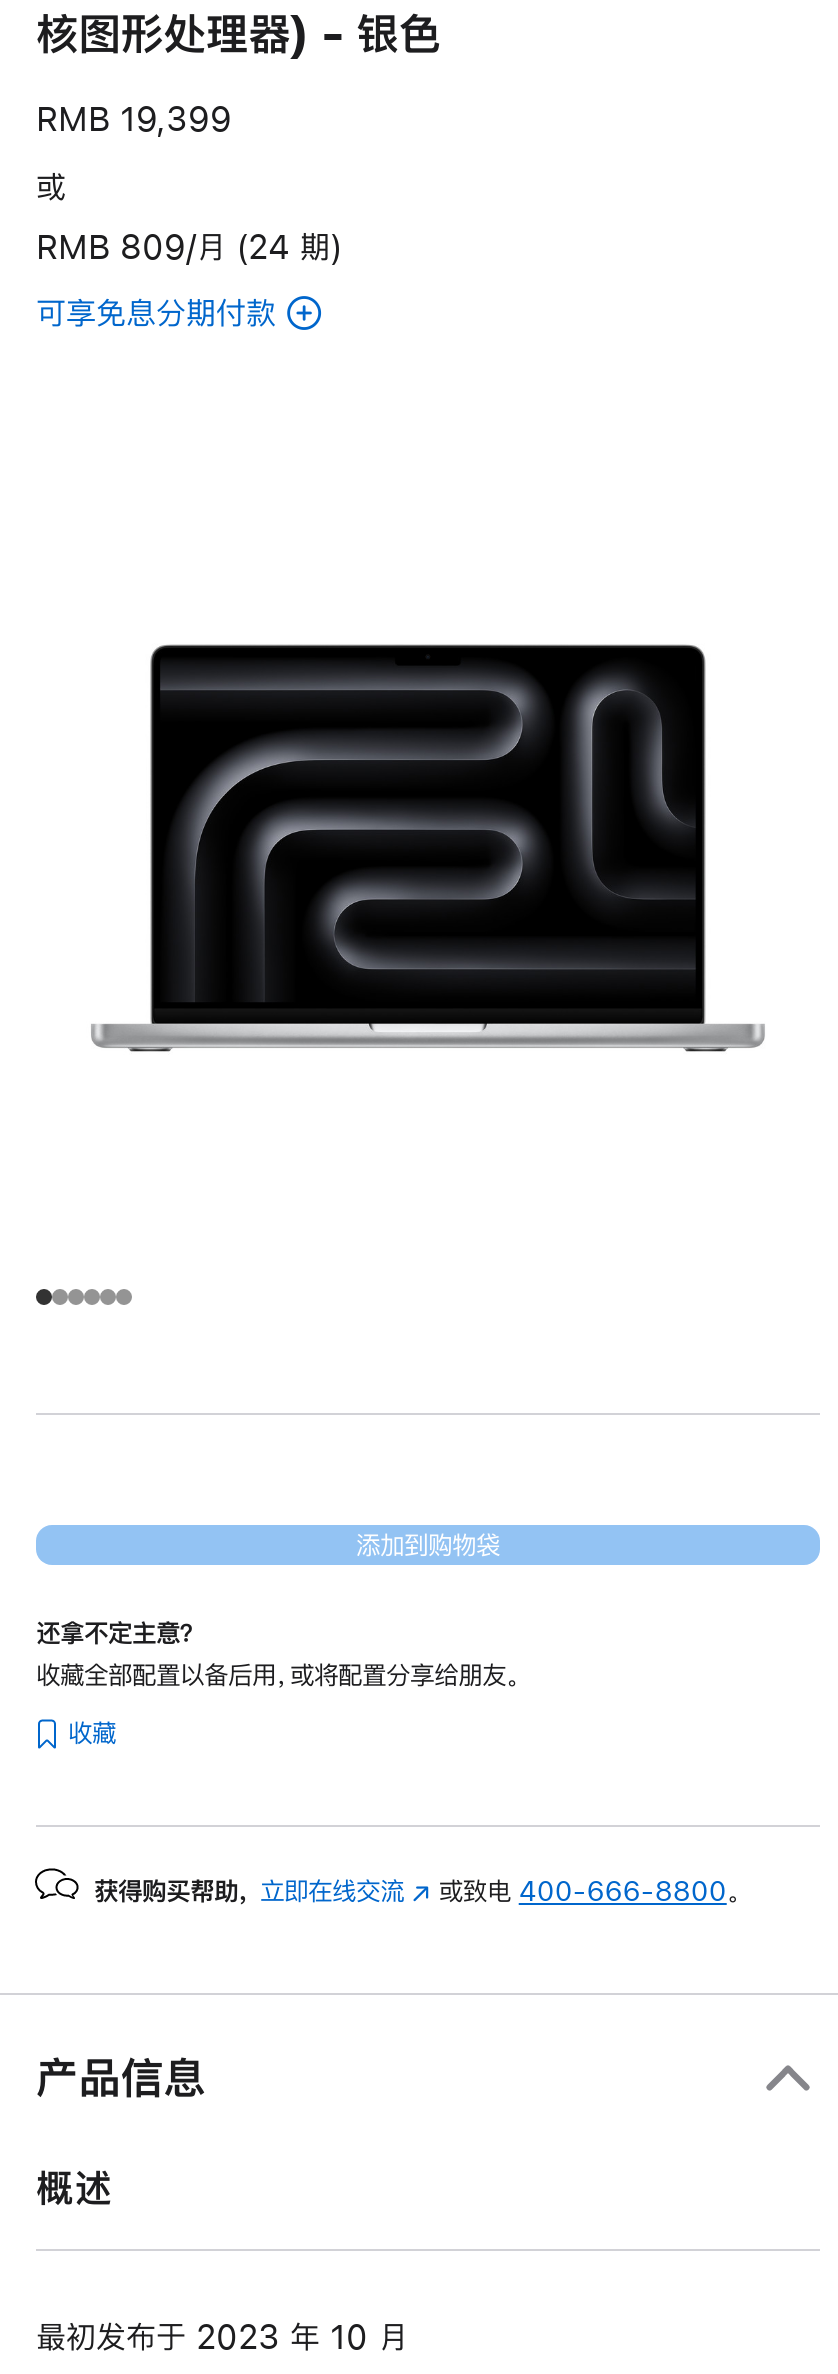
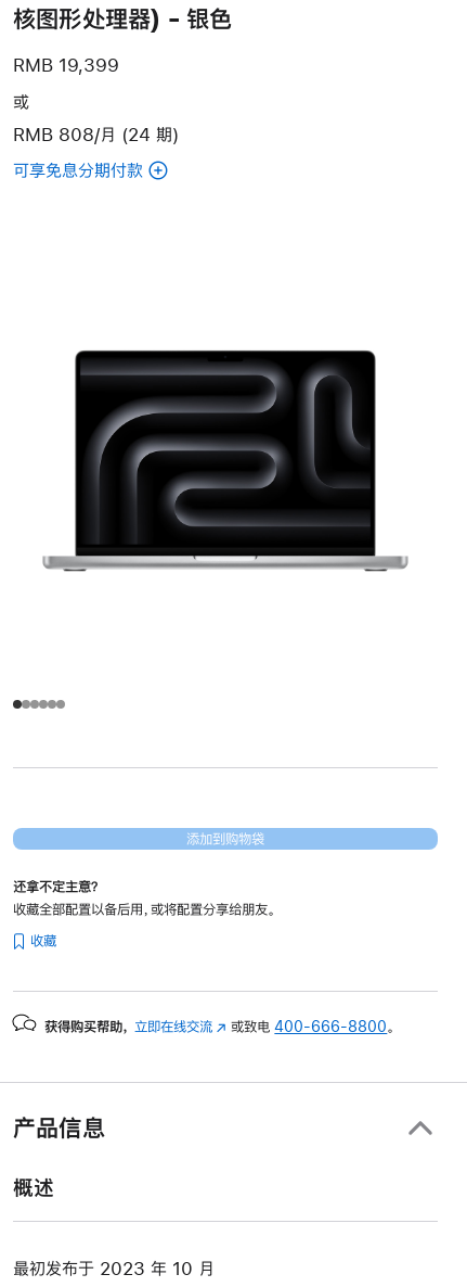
[36,229,342,263] RMB 809/月 (24 期) -> [13,125,179,143] RMB 808/月 (24 期)

